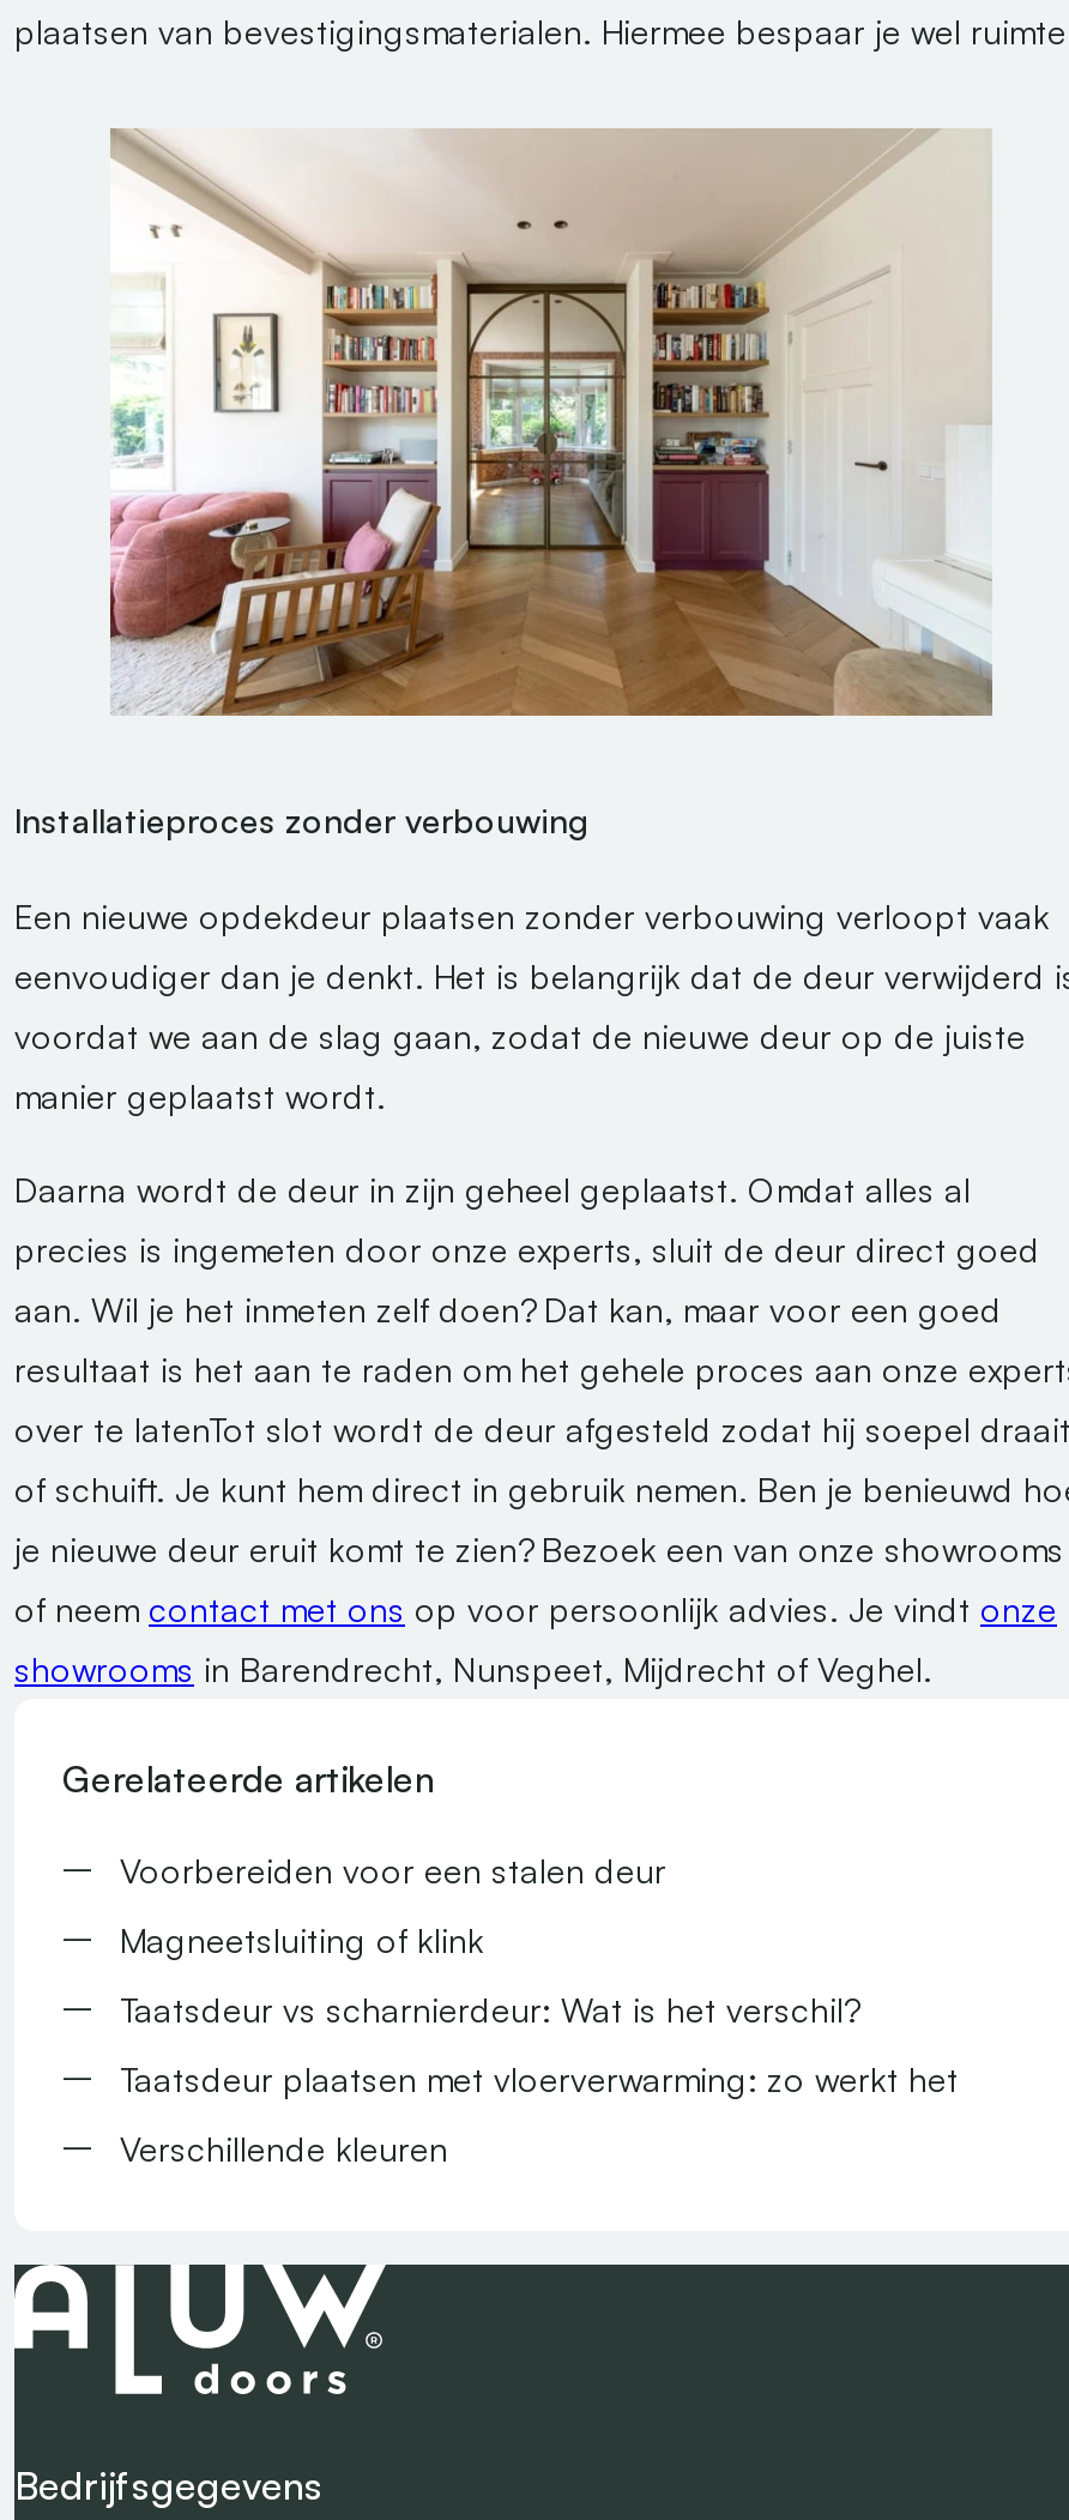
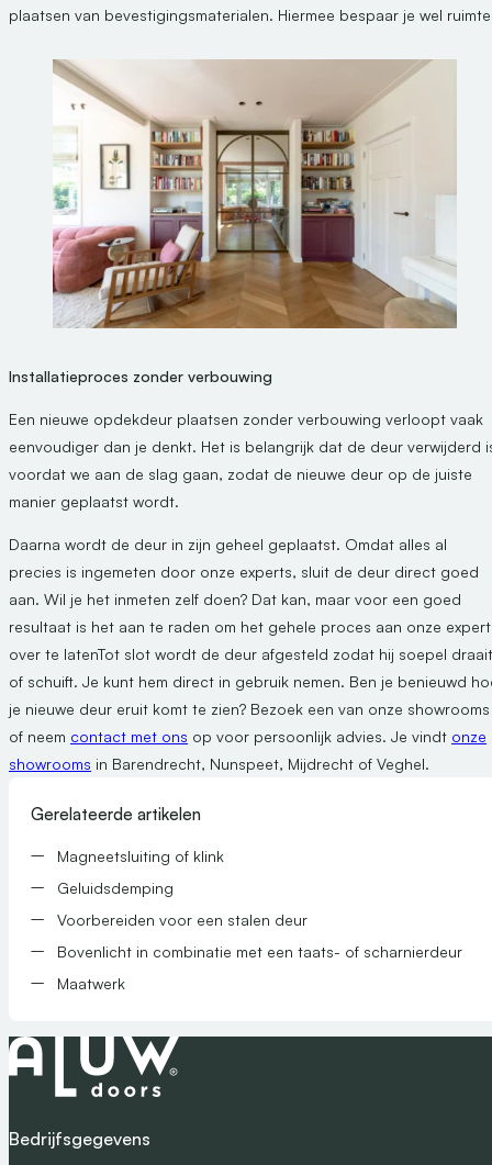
moved [120,1849,666,1890] -> [57,911,307,929]: Voorbereiden voor een stalen deur
moved [120,1919,484,1959] -> [57,847,224,866]: Magneetsluiting of klink
[120,1988,959,2168] Taatsdeur vs scharnierdeur: Wat is het verschil? | Taatsdeur plaatsen met vloerverwarming: zo werkt het | Verschillende kleuren -> [57,879,462,993] Geluidsdemping | Bovenlicht in combinatie met een taats- of scharnierdeur | Maatwerk

